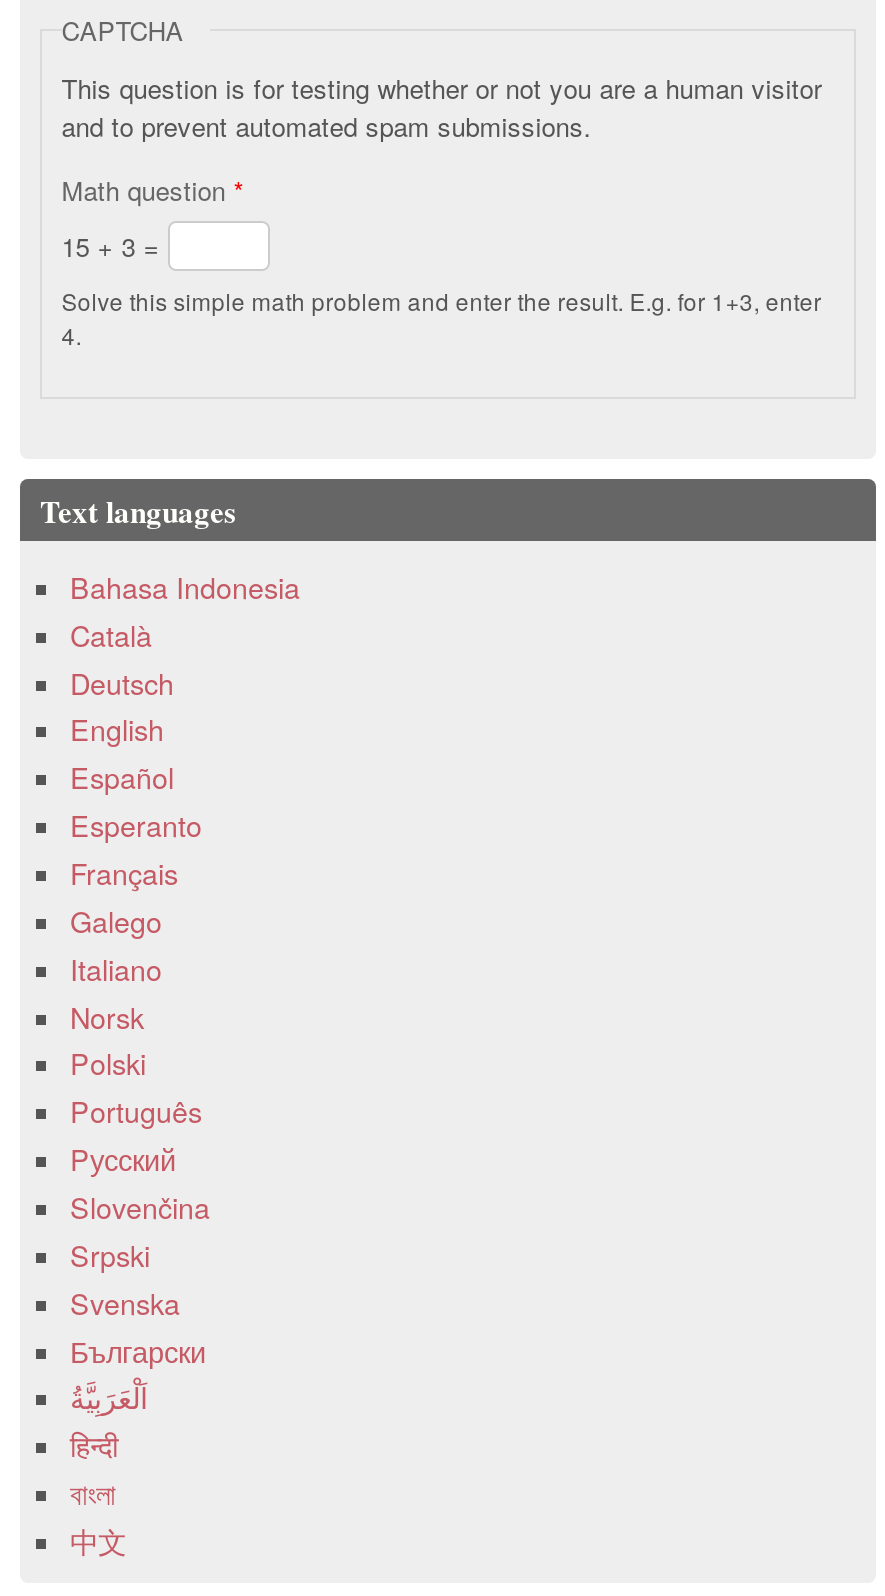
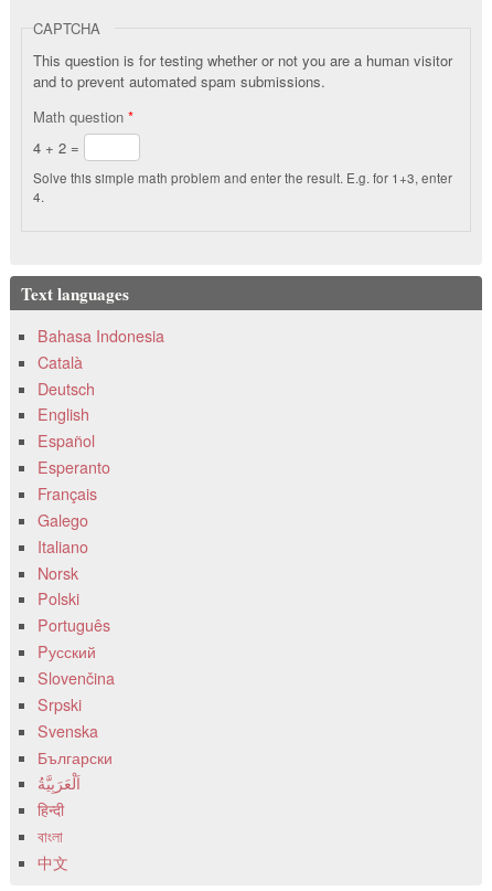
[62,227,168,265] 15 + 3 = -> [33,137,84,158] 4 + 2 =

